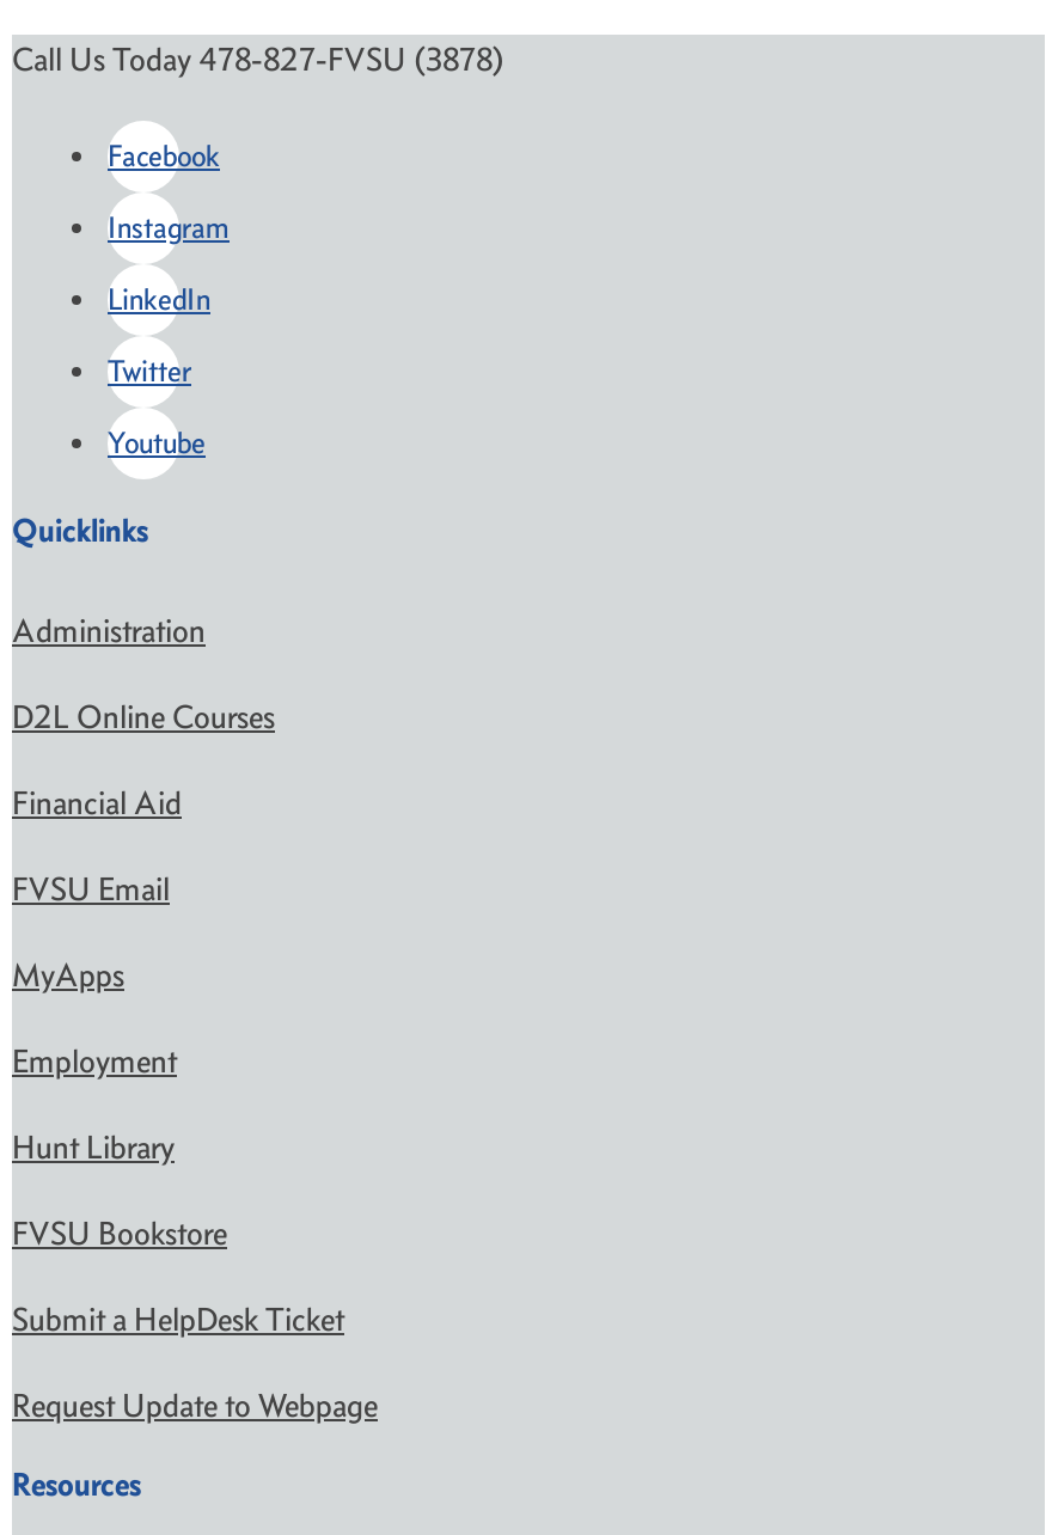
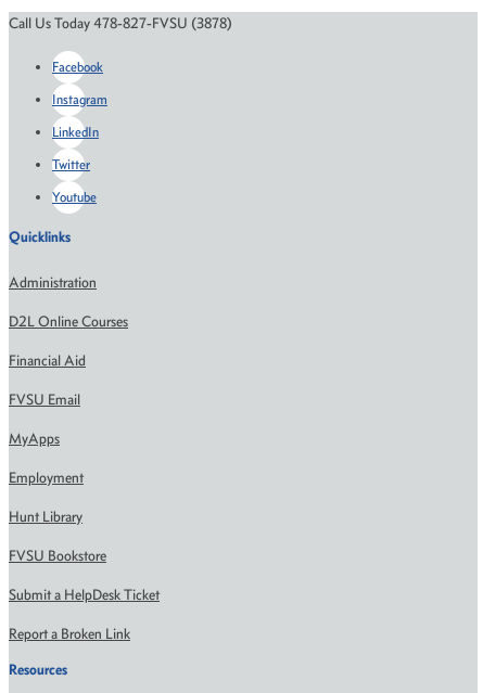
[12,1386,378,1426] Request Update to Webpage -> [9,625,130,643] Report a Broken Link

